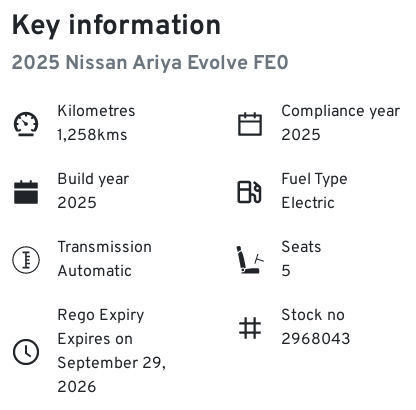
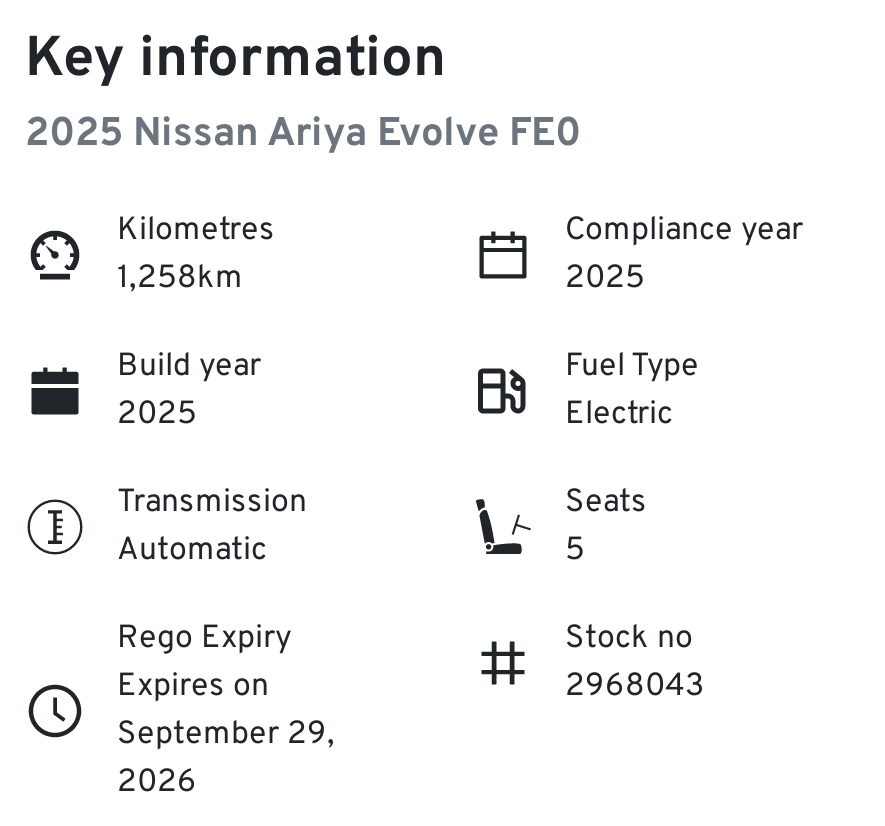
[57,126,128,146] 1,258kms -> [117,259,243,299] 1,258km

